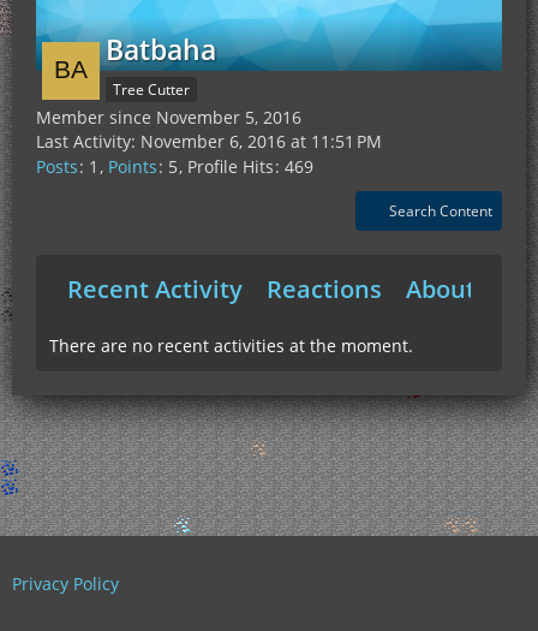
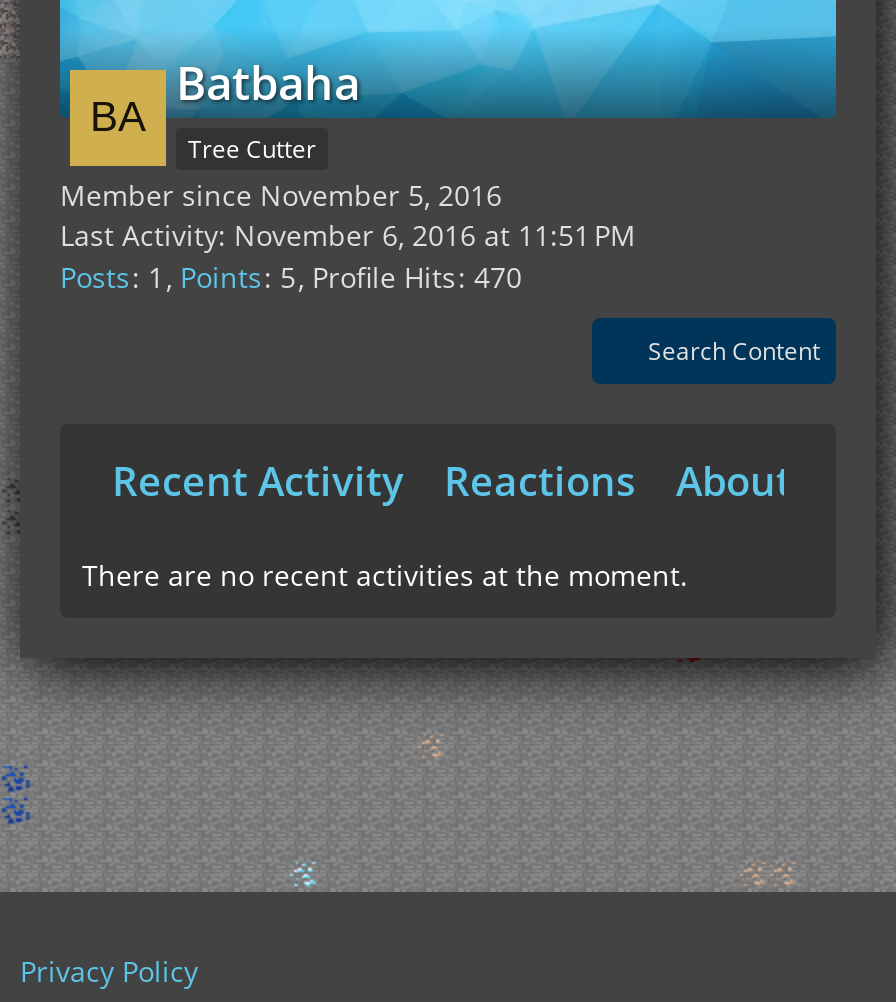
[36,155,313,178] Posts 1 Points 5 Profile Hits 469 -> [60,258,522,296] Posts 1 Points 5 Profile Hits 470

